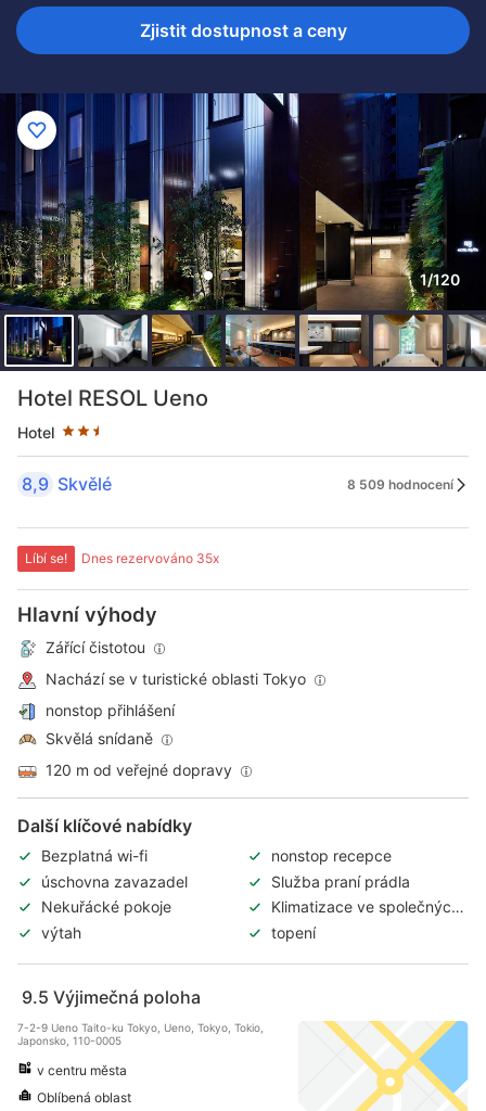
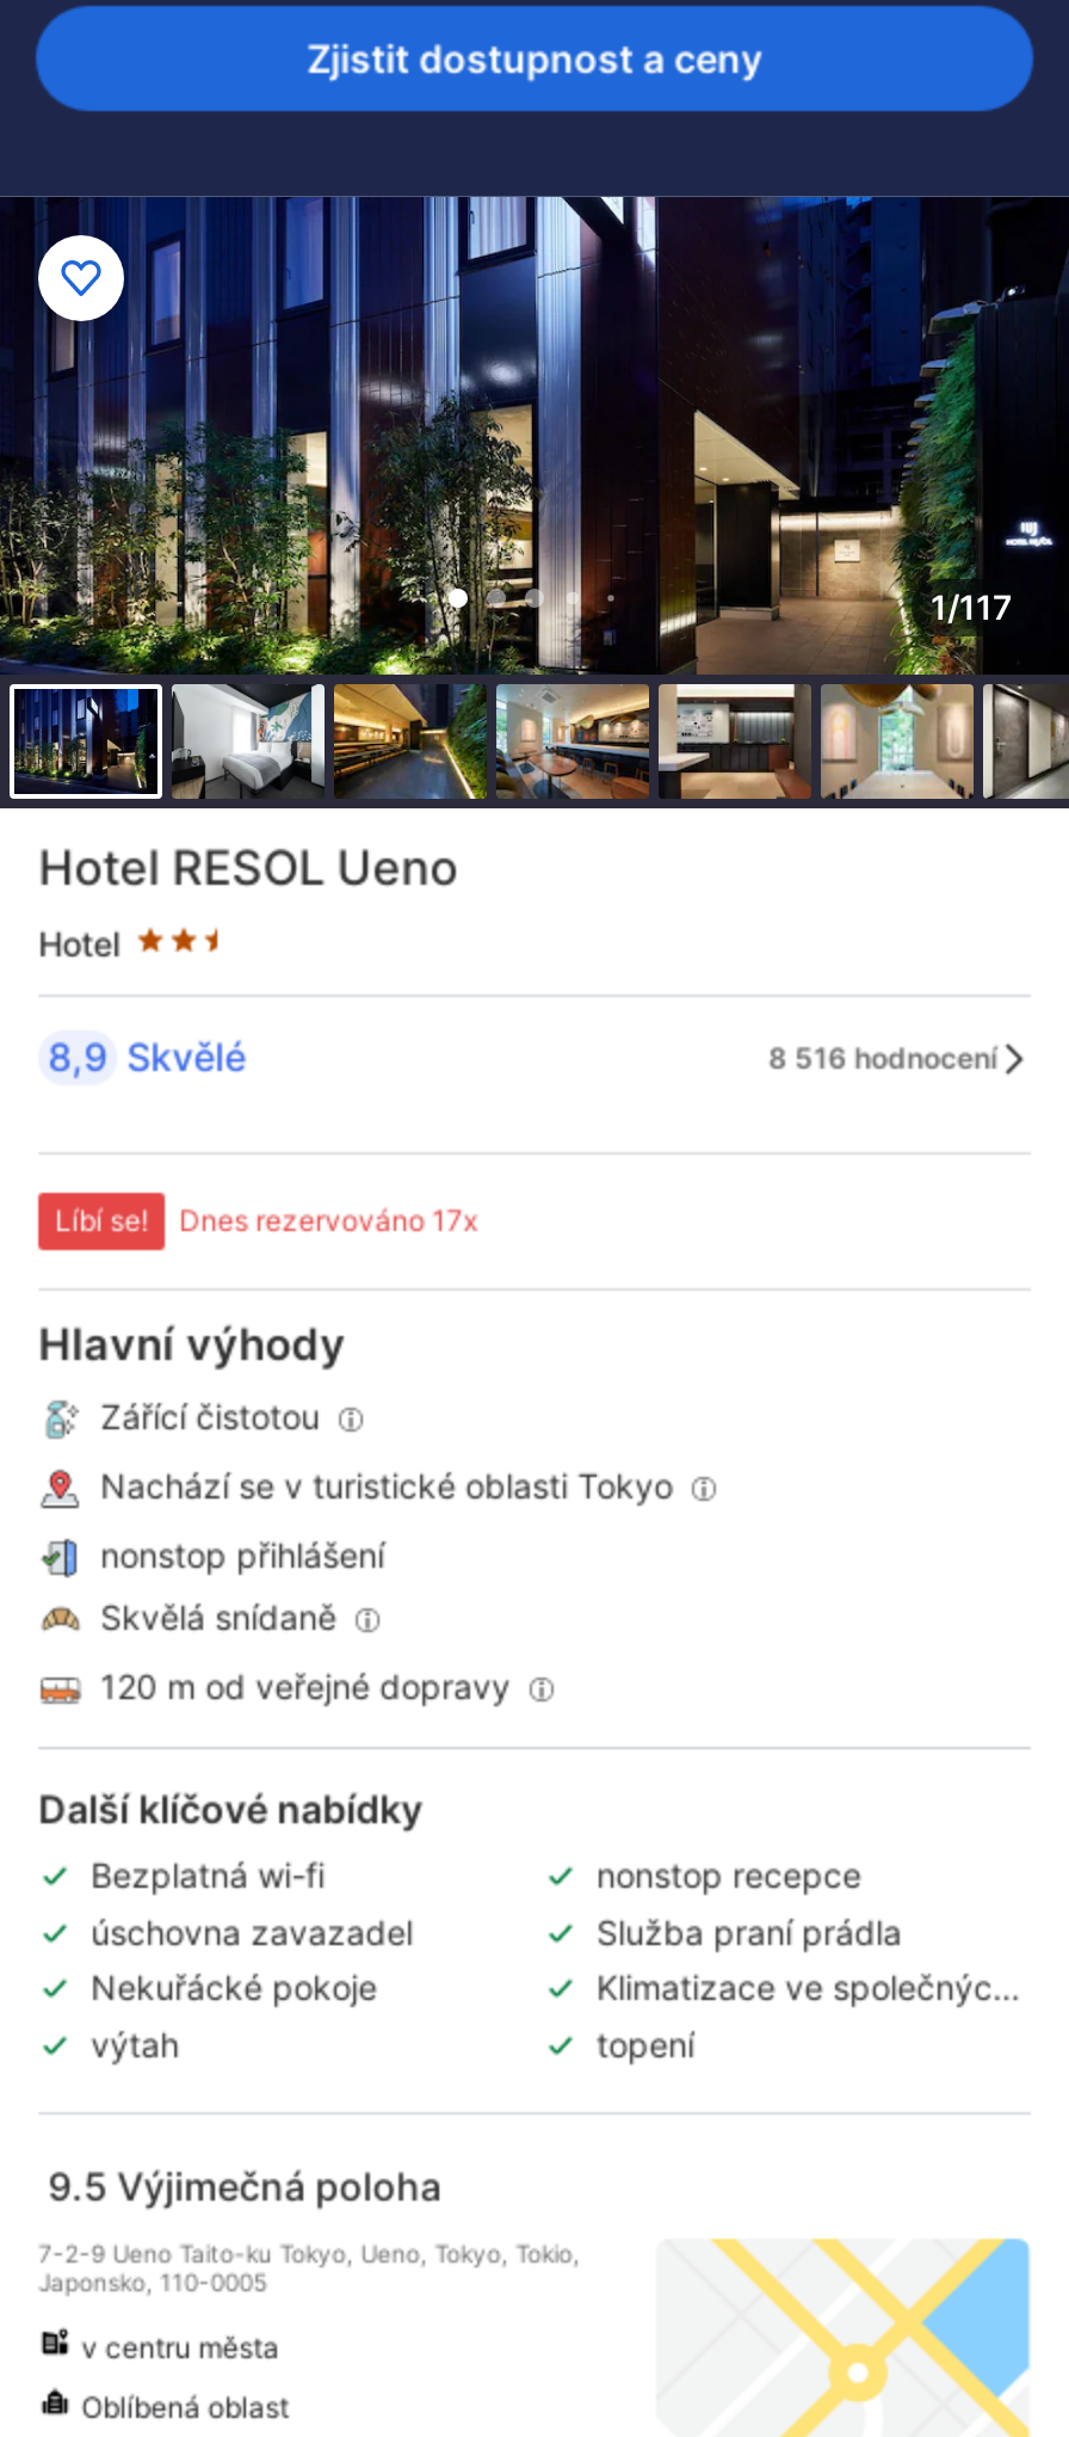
[420,270,460,289] 1/120 -> [931,587,1012,627] 1/117
[447,315,483,367] [image] -> [981,687,1062,801] [image]
[347,476,453,492] 8 509 hodnocení -> [768,1039,997,1075] 8 516 hodnocení
[81,550,219,566] Dnes rezervováno 35x -> [179,1202,477,1238] Dnes rezervováno 17x

